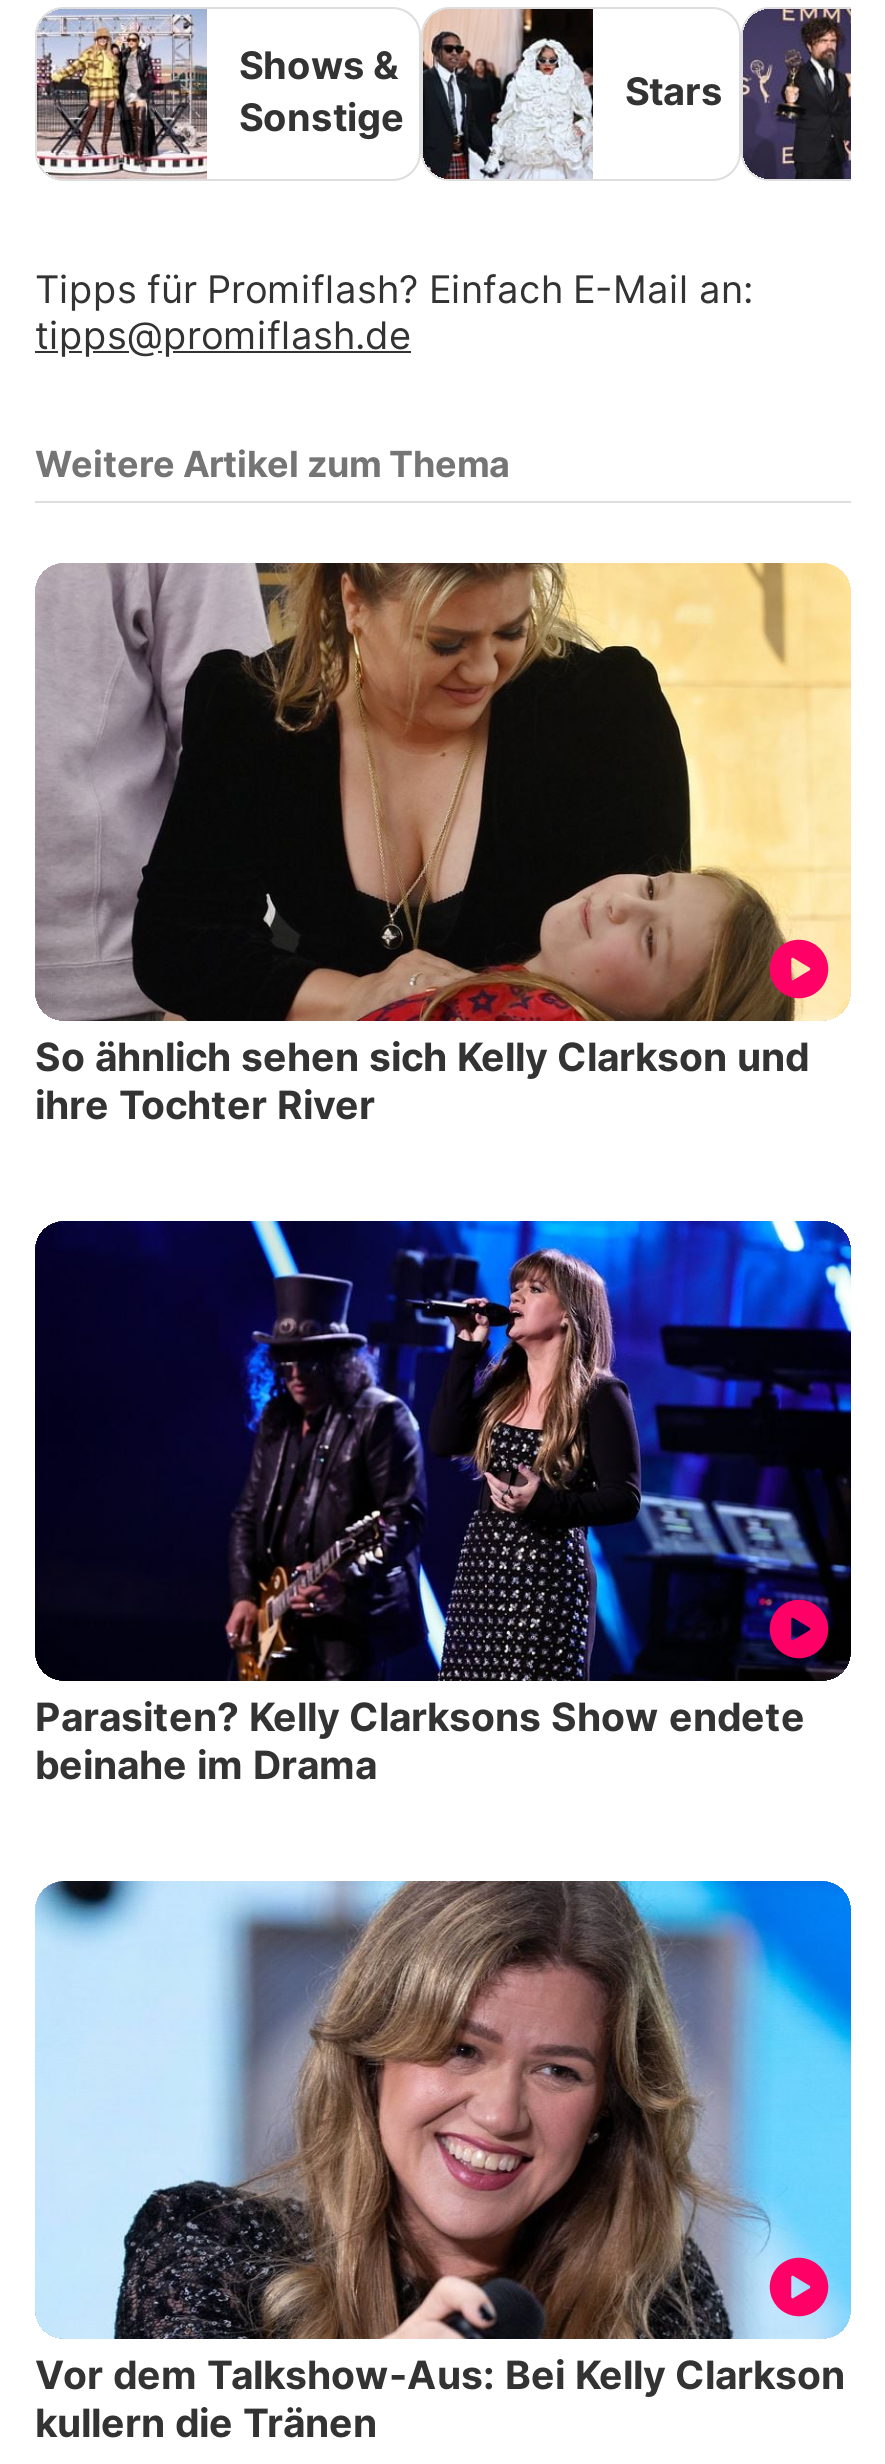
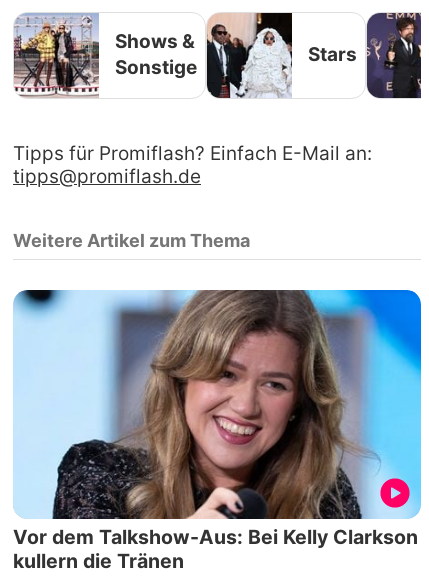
[33,561,853,1130] [image] | So ähnlich sehen sich Kelly Clarkson und | ihre Tochter River -> none
[33,1219,853,1789] [image] | Parasiten? Kelly Clarksons Show endete | beinahe im Drama -> none

